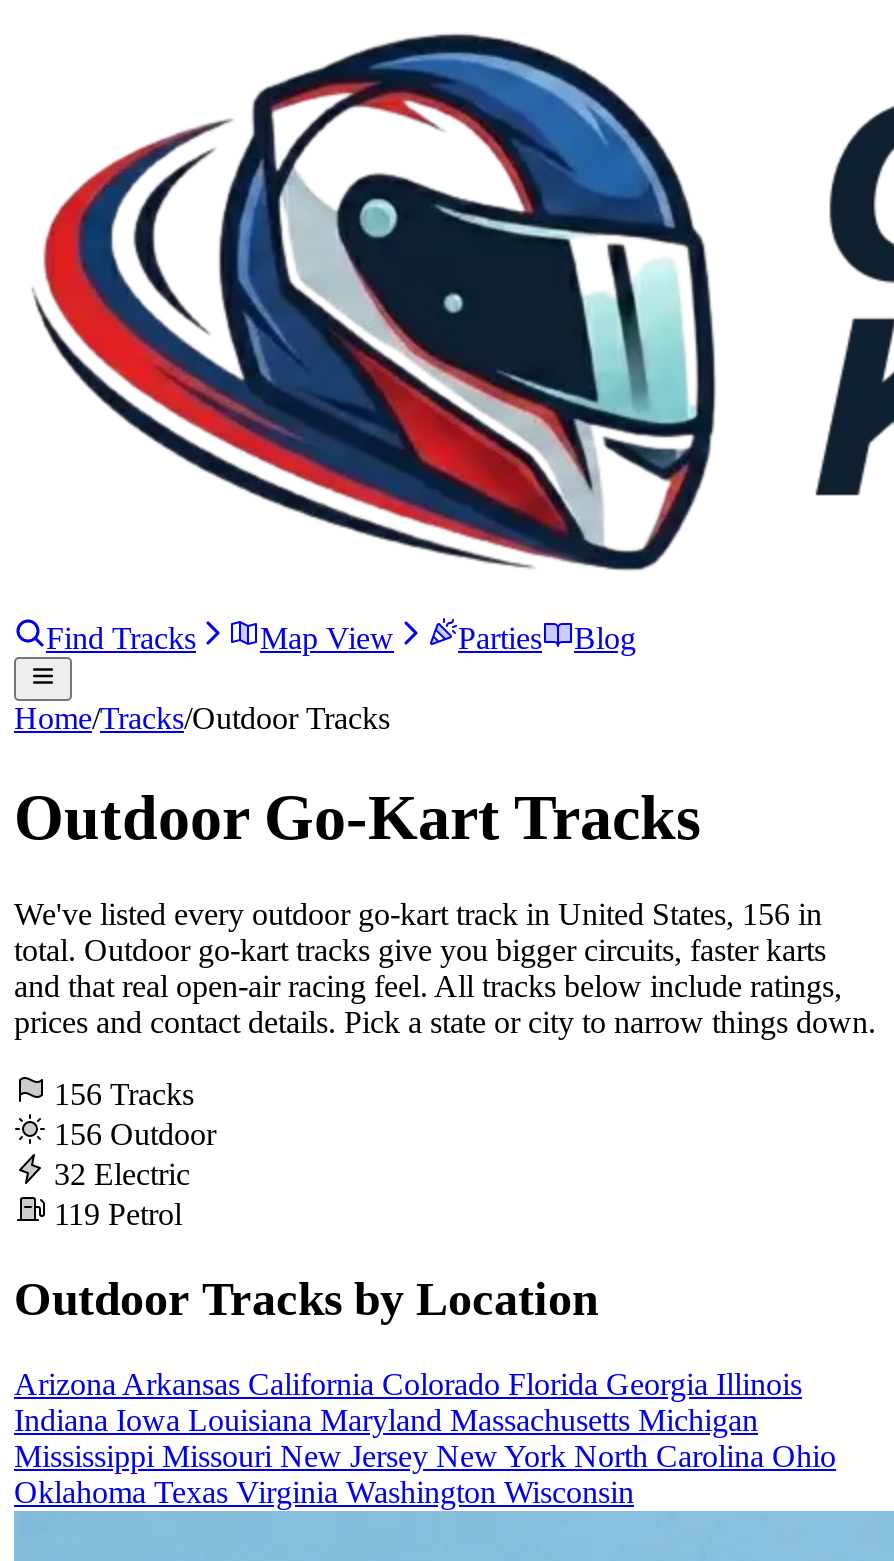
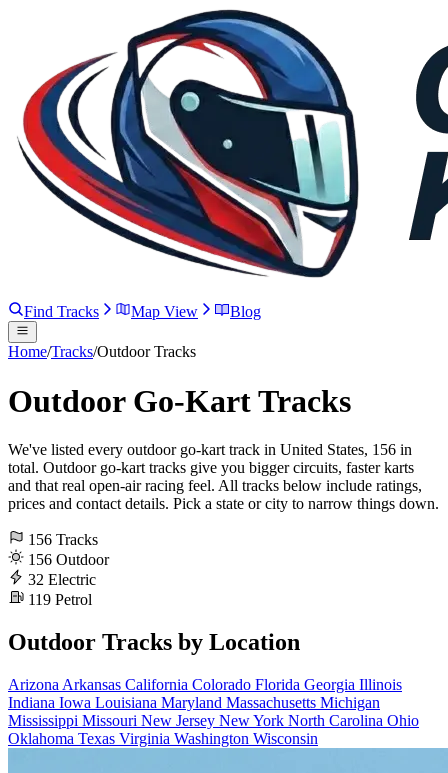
[458,621,542,655] Parties -> none

